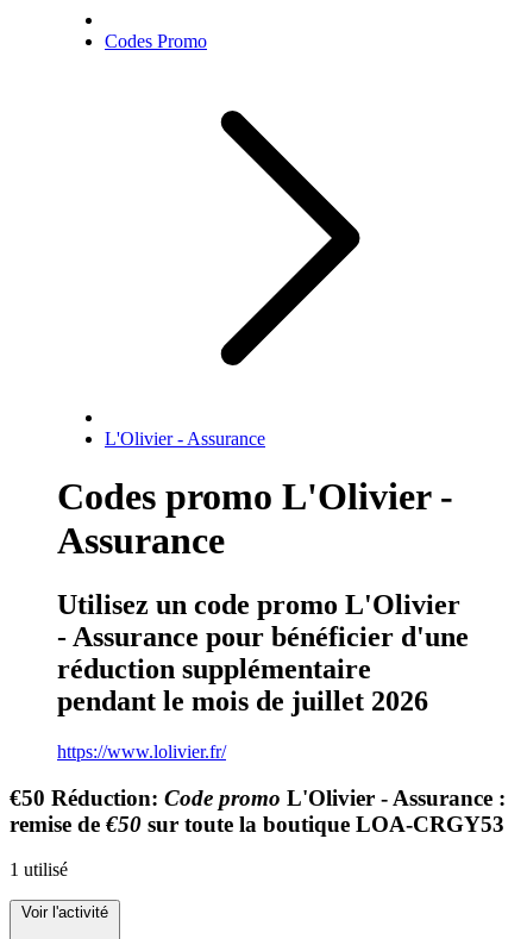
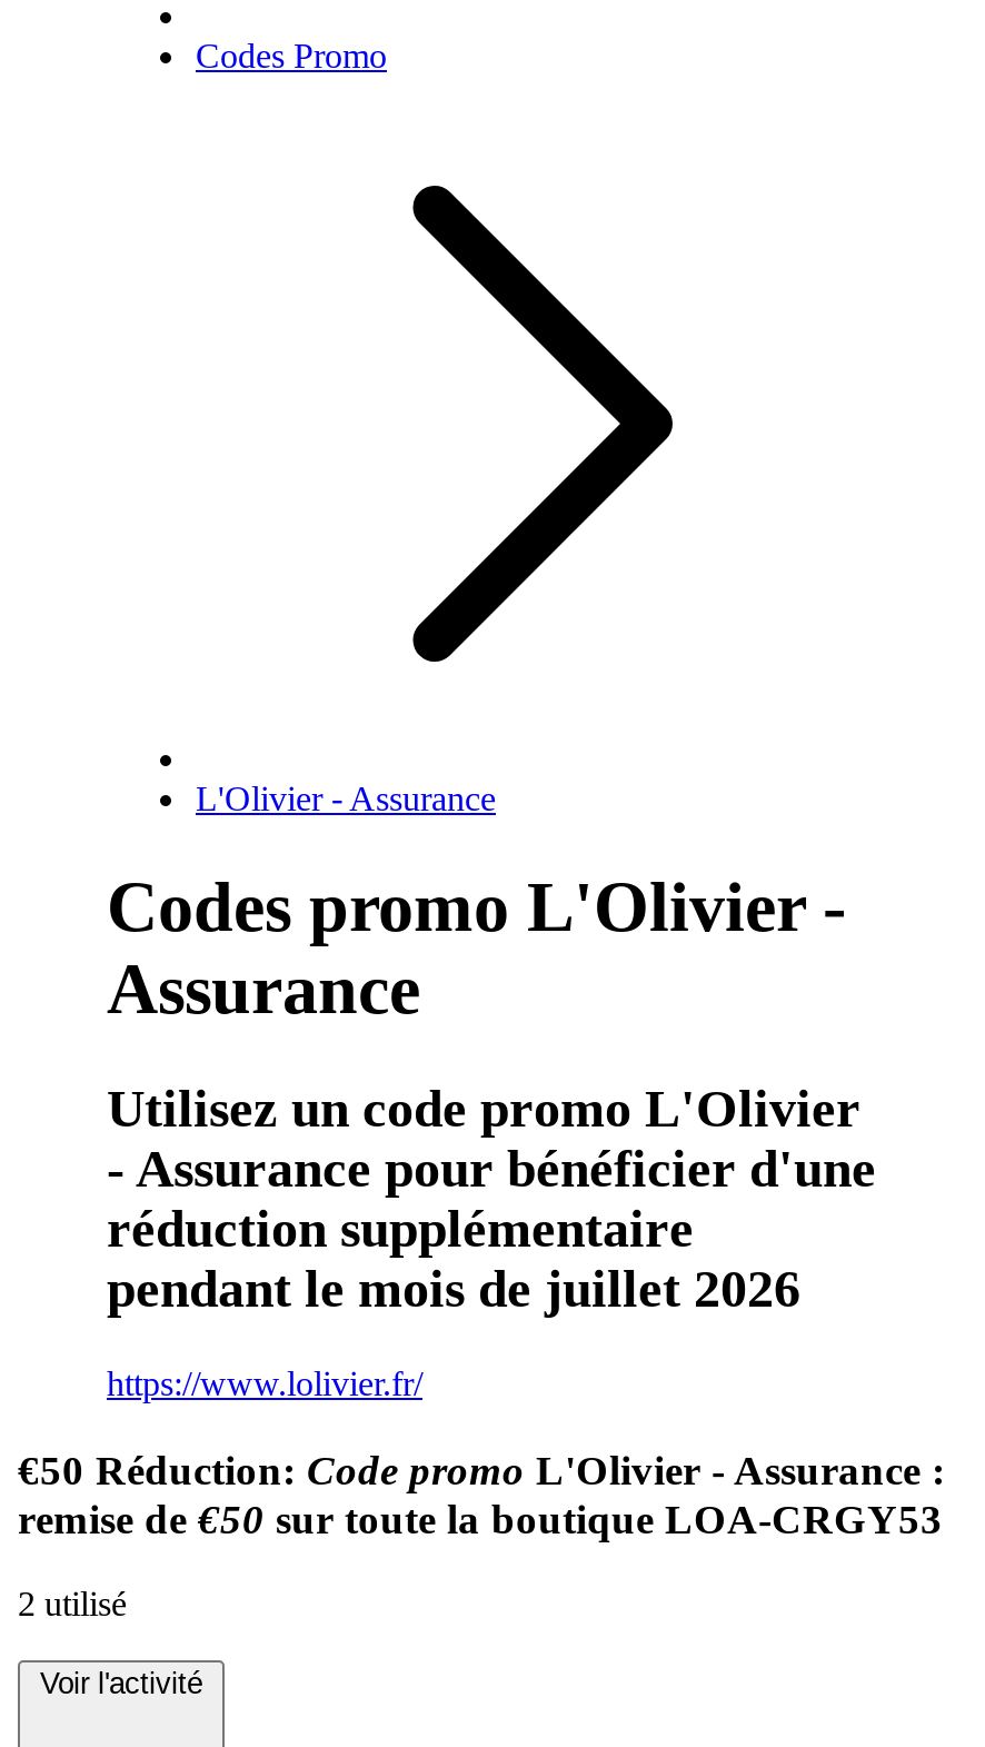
[10,860,68,880] 1 utilisé -> [18,1585,127,1623] 2 utilisé

